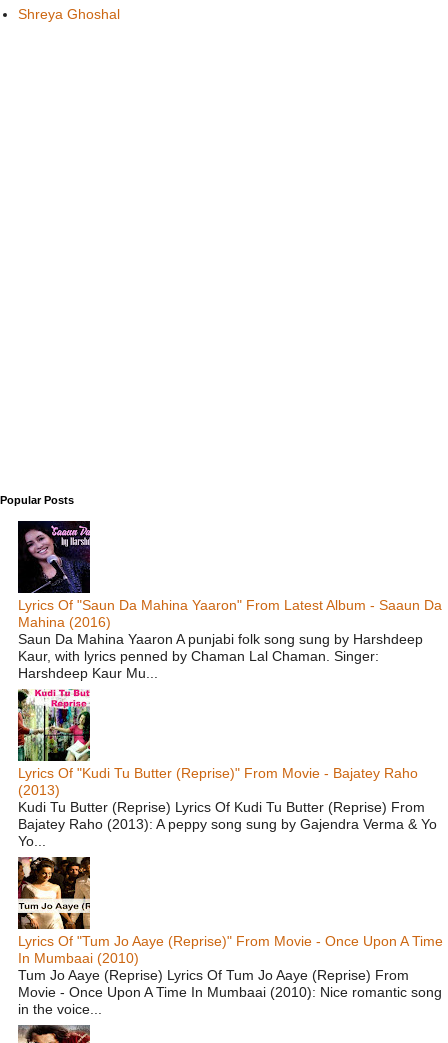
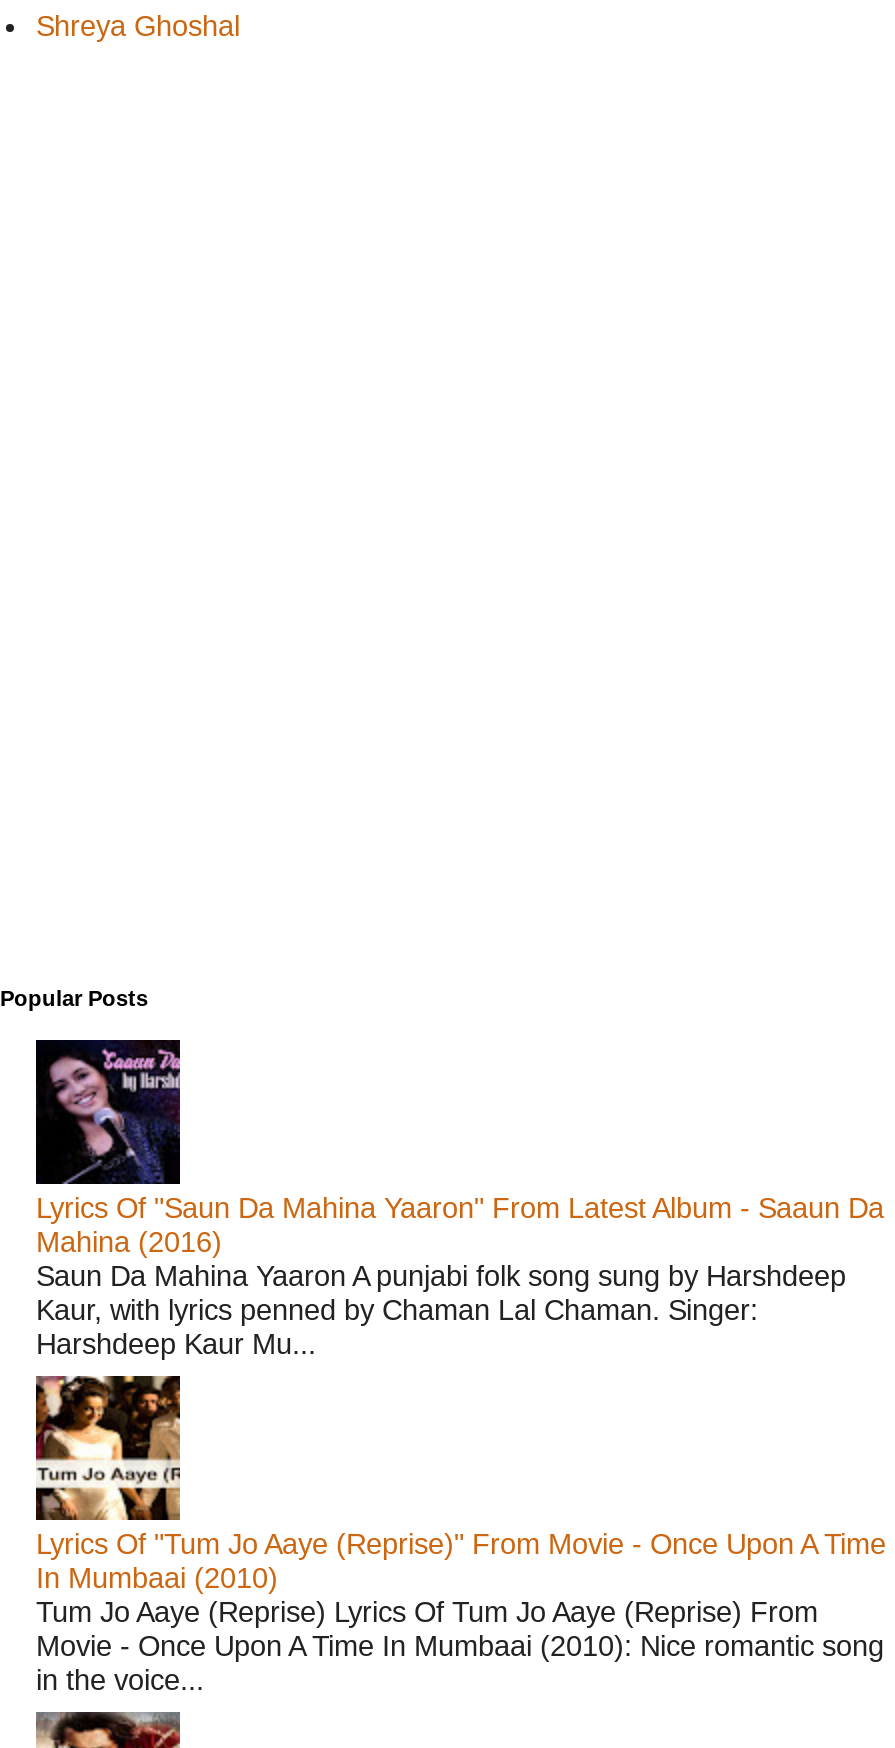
[17,689,437,849] [image] | Lyrics Of "Kudi Tu Butter (Reprise)" From Movie - Bajatey Raho | (2013) | Kudi Tu Butter (Reprise) Lyrics Of Kudi Tu Butter (Reprise) From | Bajatey Raho (2013): A peppy song sung by Gajendra Verma & Yo | Yo... -> none

